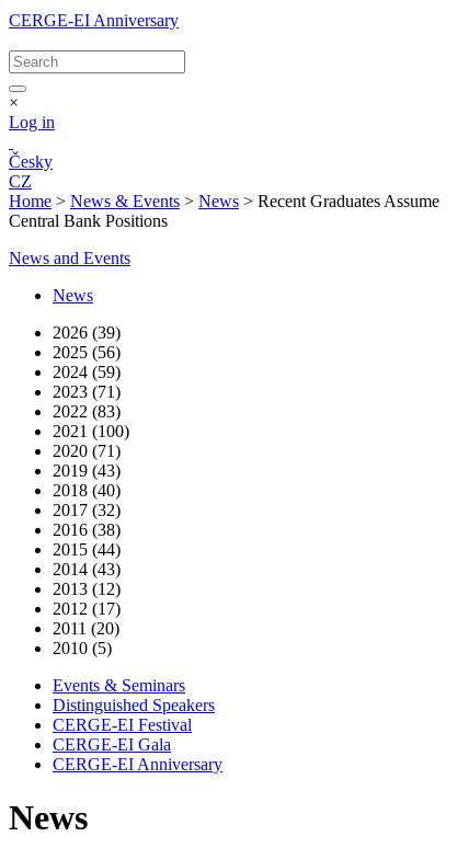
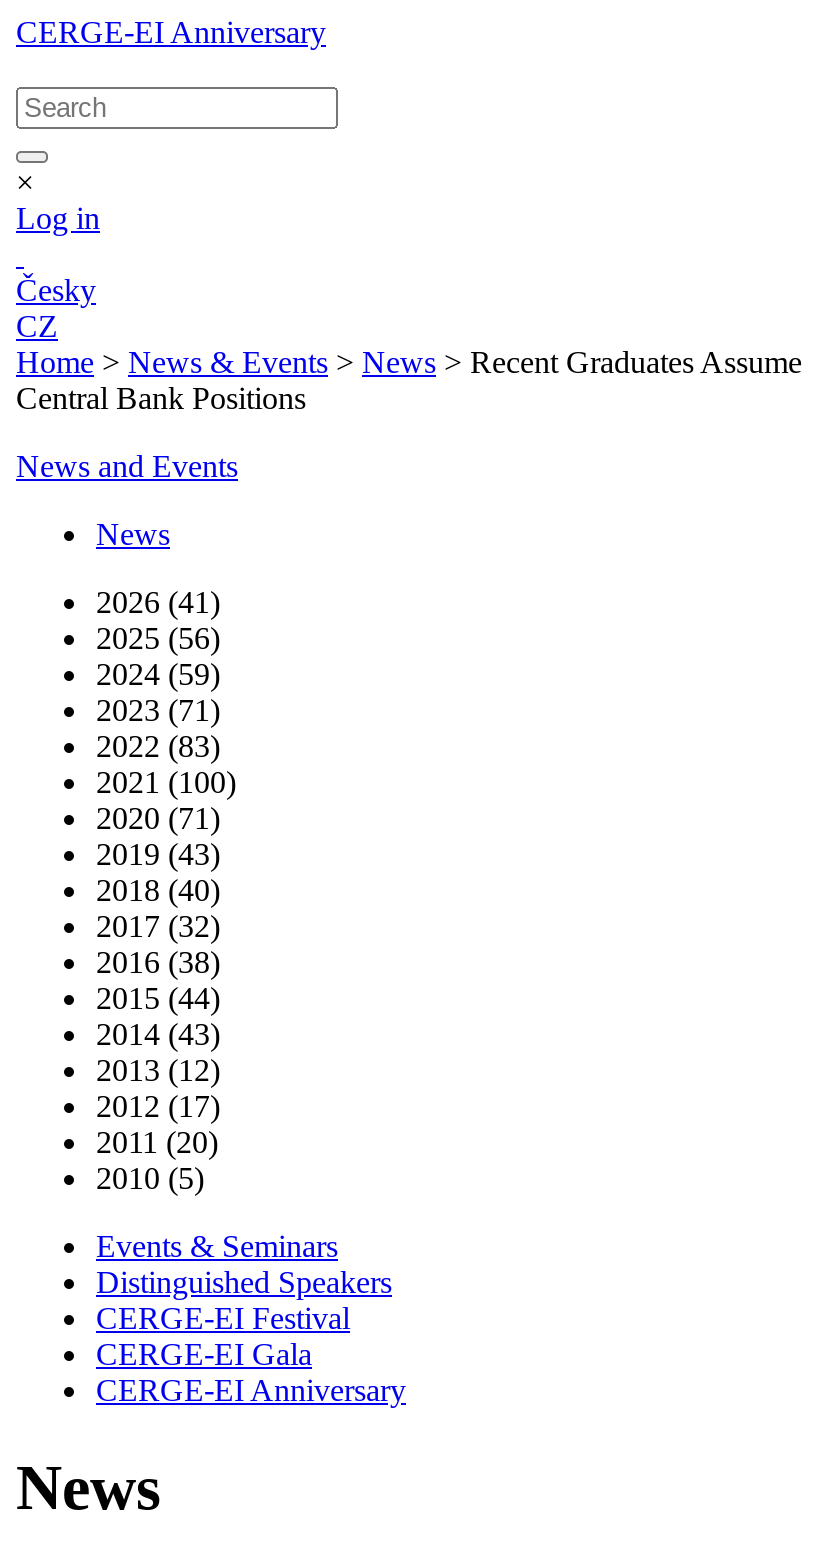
[53,323,121,342] 2026 (39) -> [96,585,220,619] 2026 (41)

